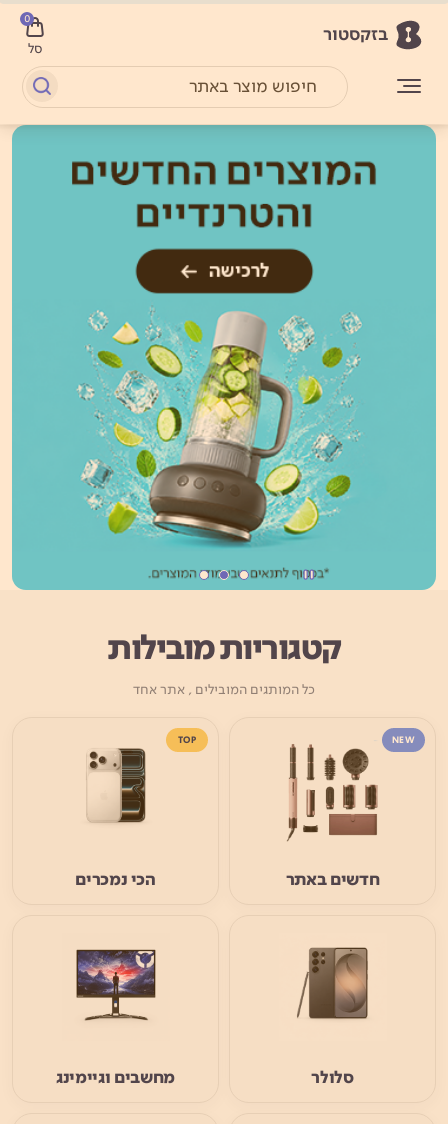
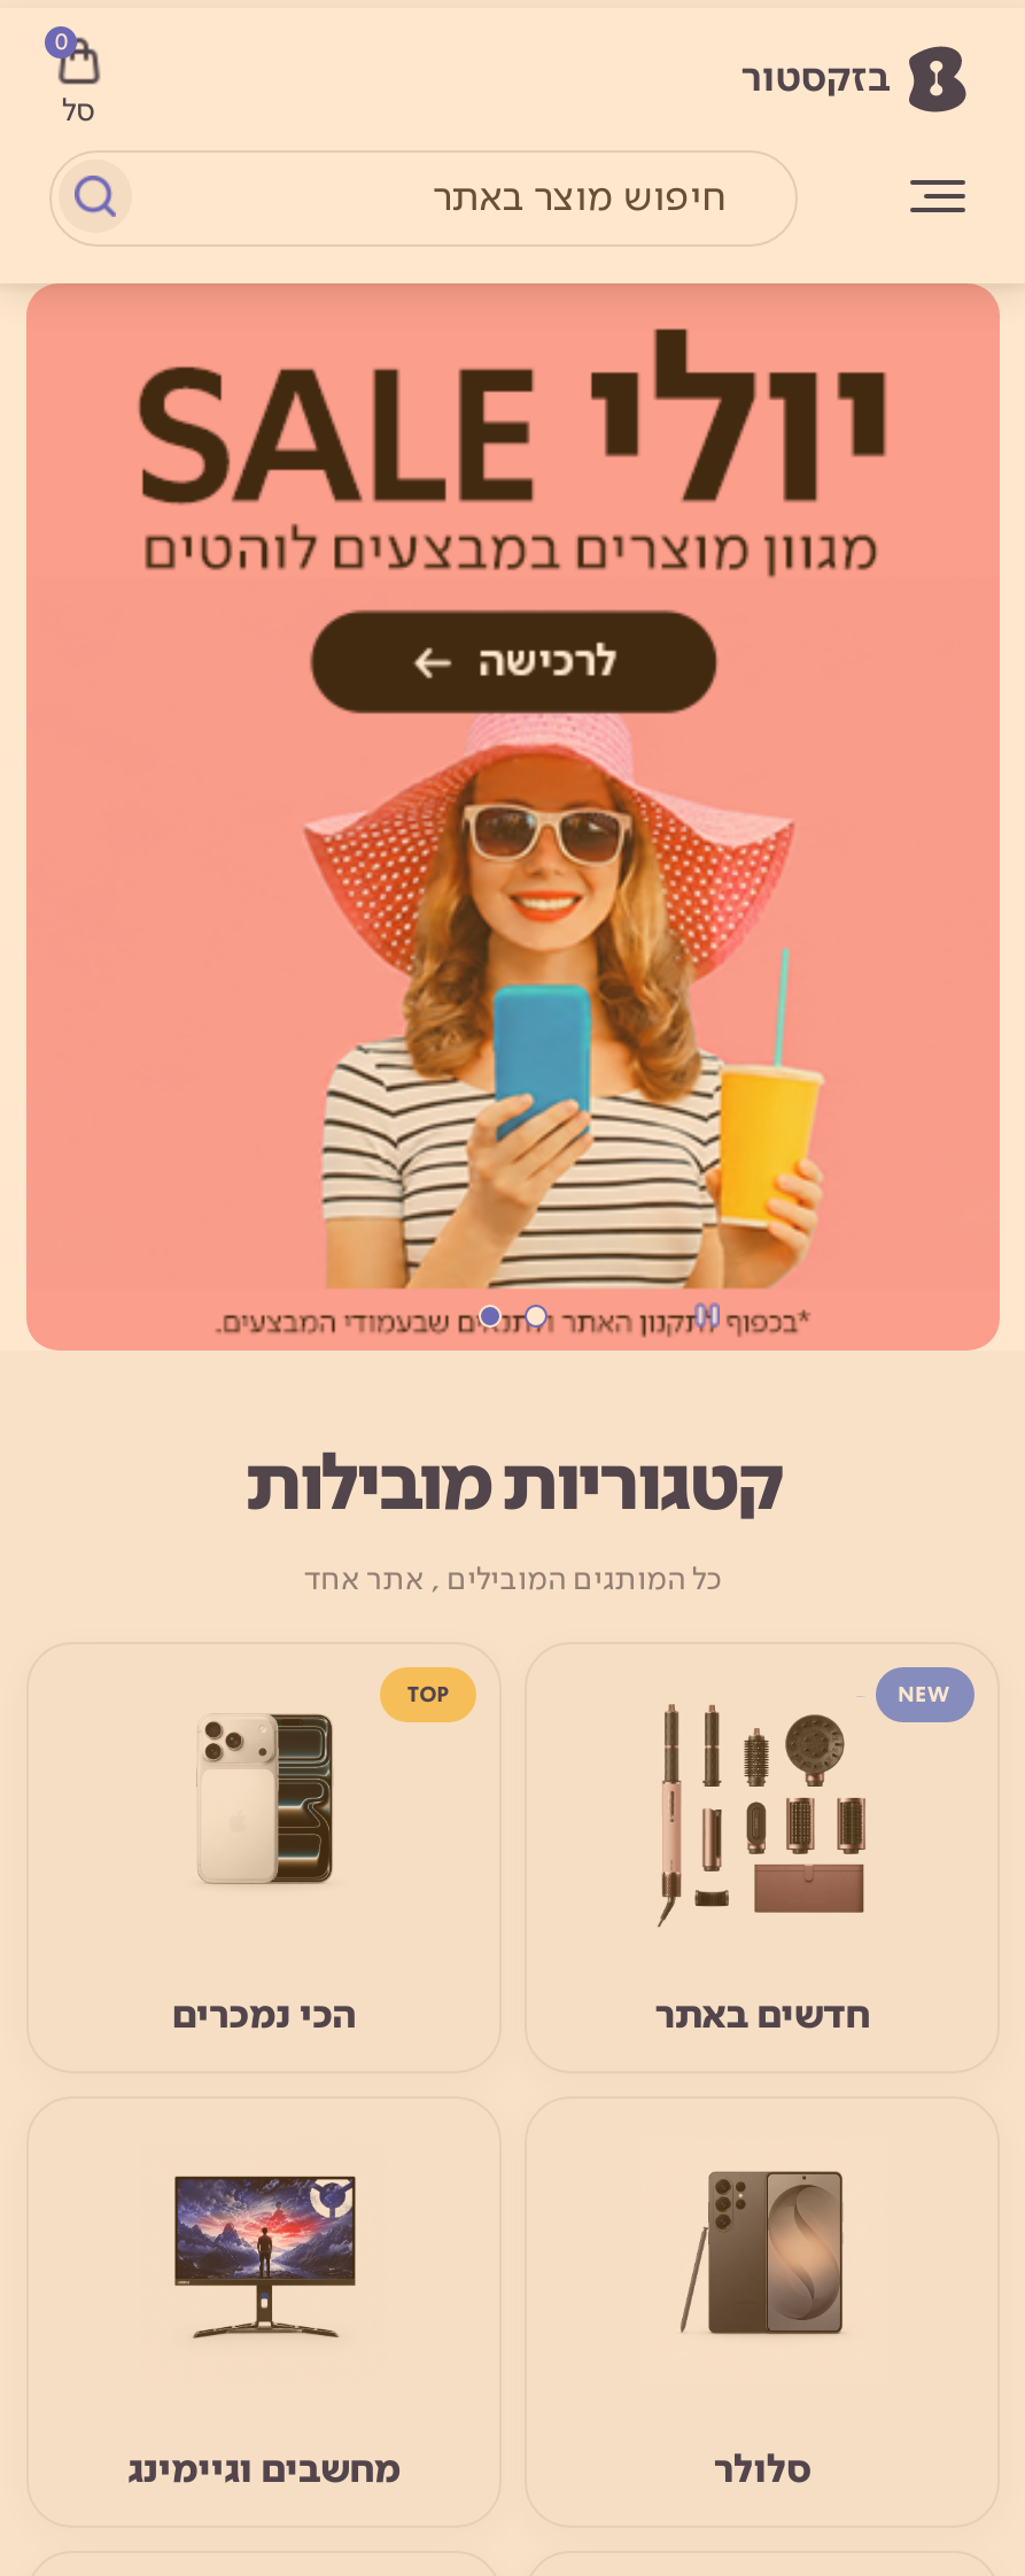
[11,124,437,591] [image] -> [26,283,1000,1351] [image]

